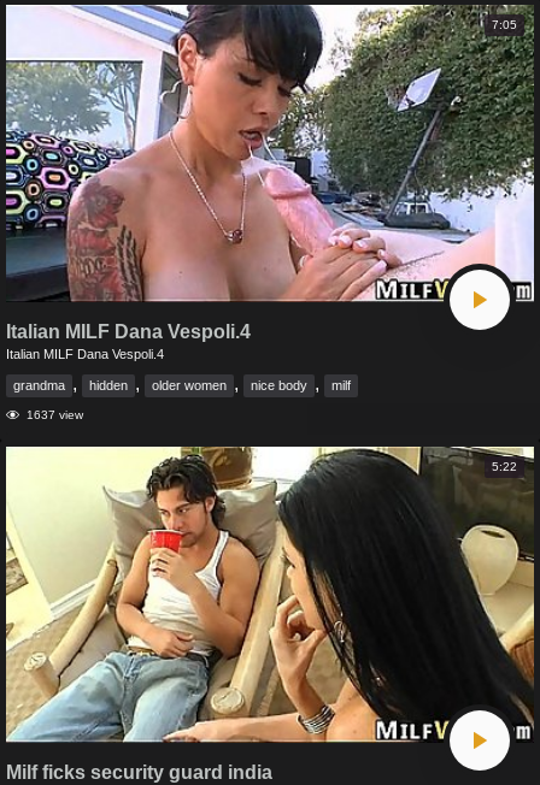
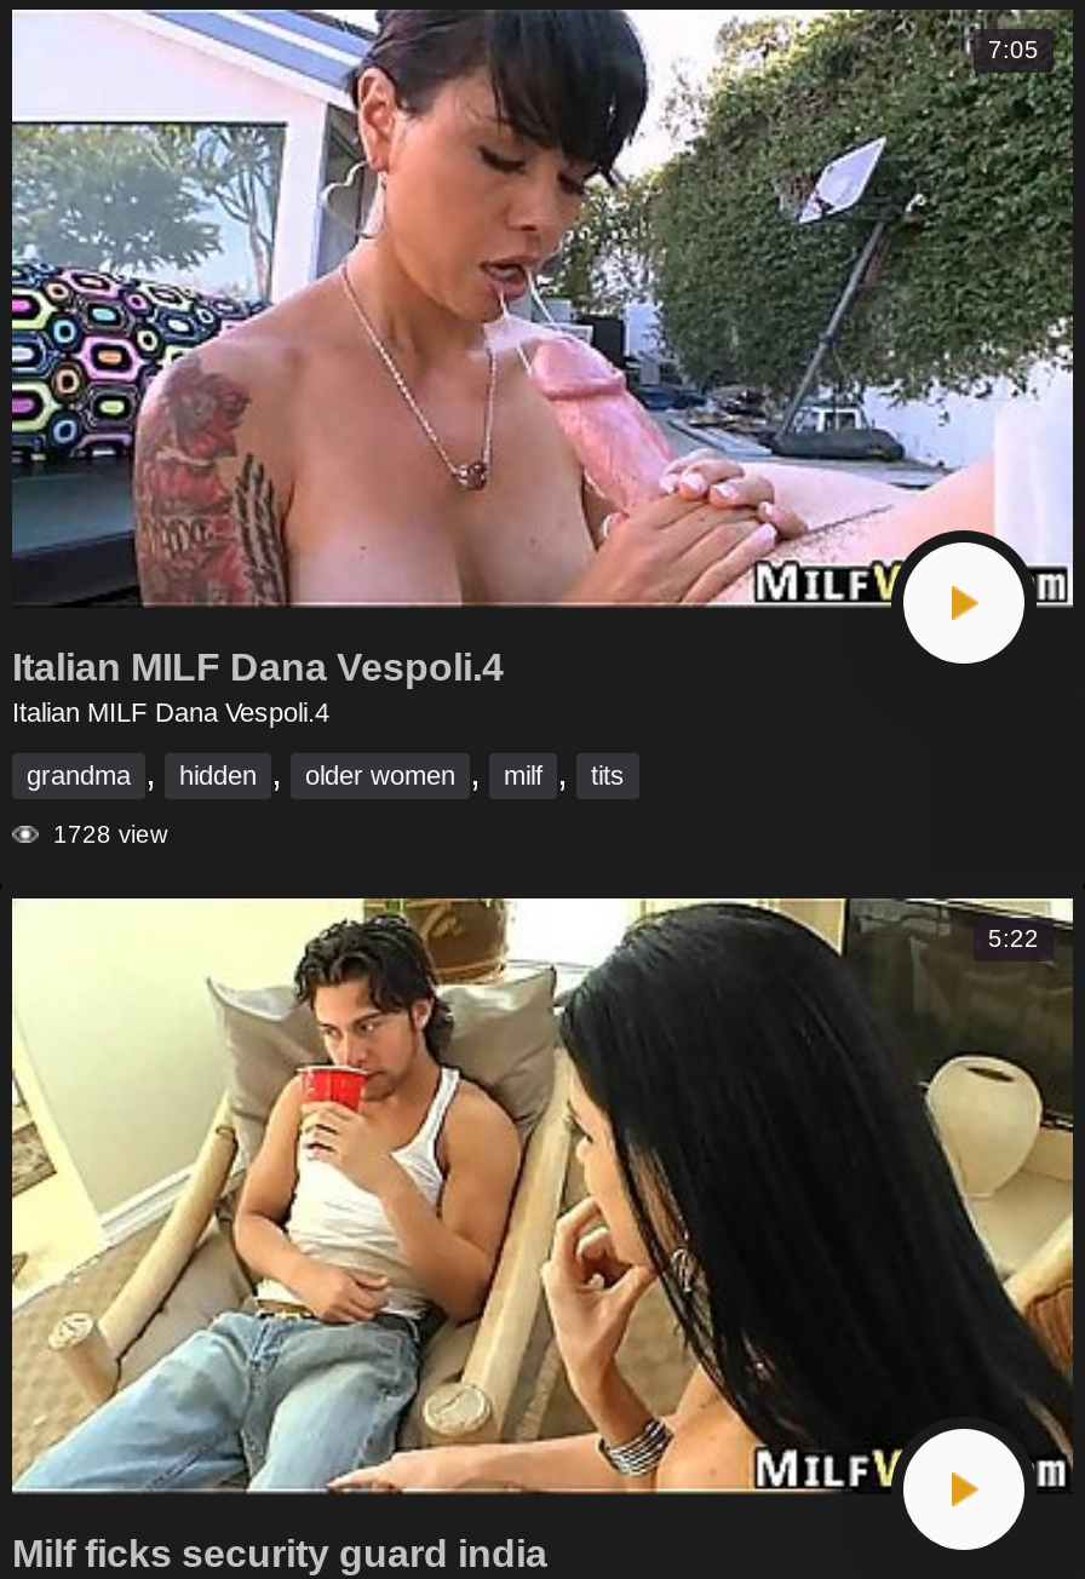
[13,373,351,393] grandma , hidden , older women , nice body , milf -> [27,750,625,791] grandma , hidden , older women , milf , tits
[27,408,83,421] 1637 view -> [53,820,167,847] 1728 view

